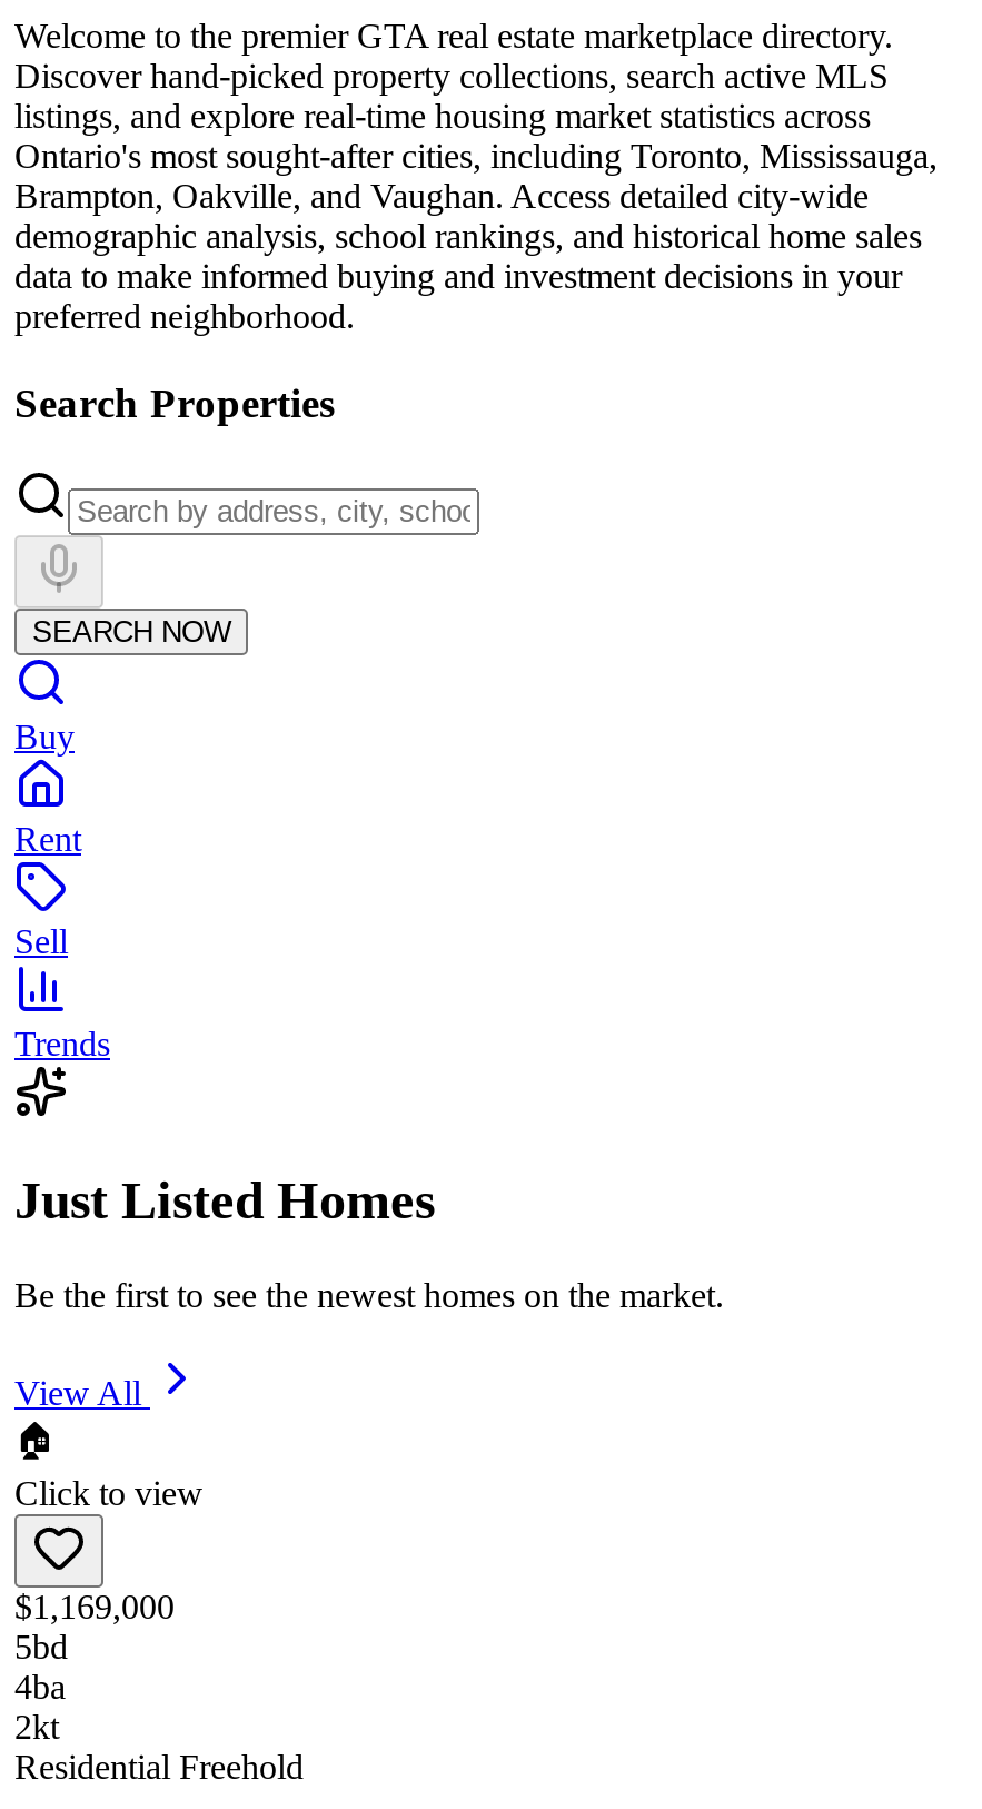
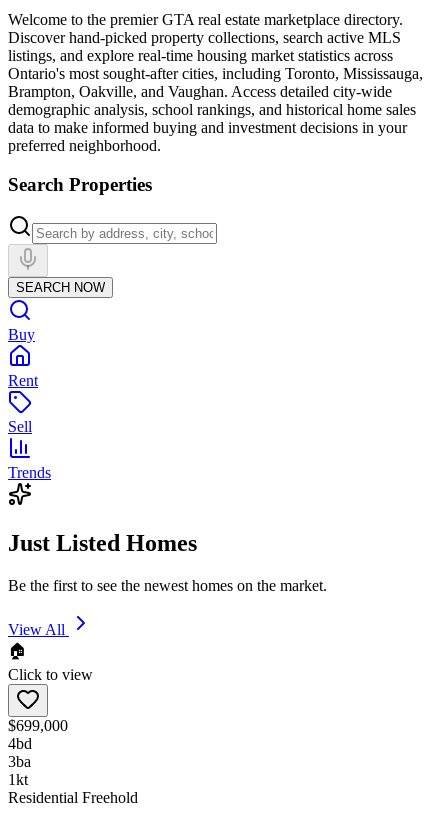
[14,1588,175,1626] $1,169,000 -> [8,717,68,734] $699,000
[14,1628,68,1666] 5bd -> [8,735,32,752] 4bd
[14,1668,66,1706] 4ba -> [8,753,31,770] 3ba
[14,1708,59,1746] 2kt -> [8,771,28,788] 1kt

